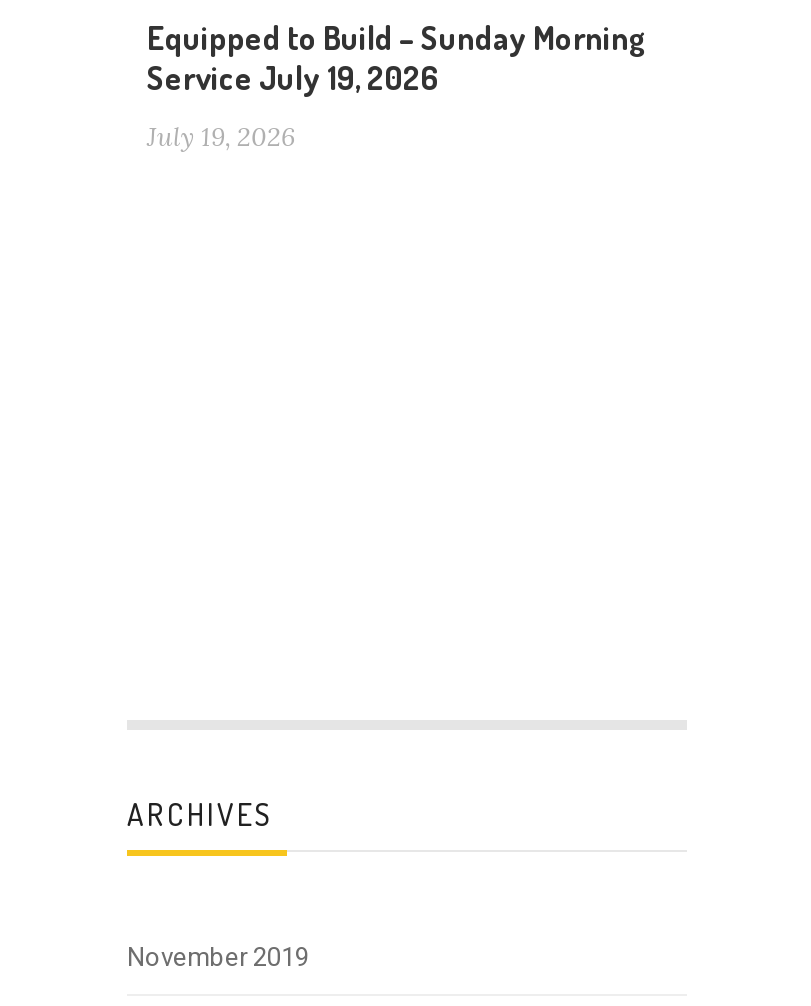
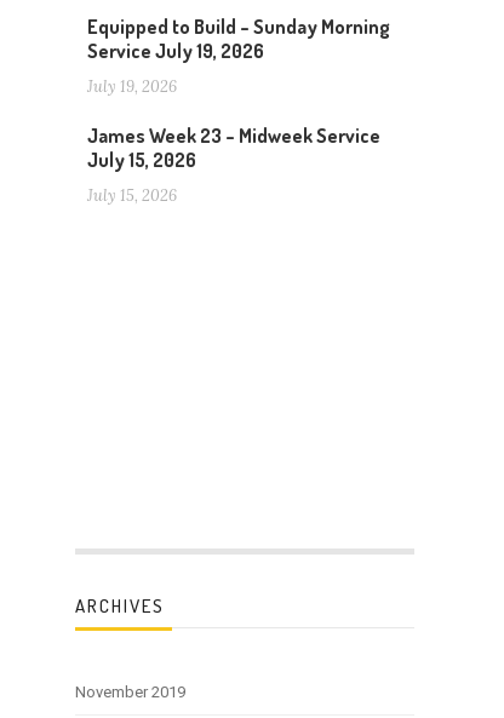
none -> [87,124,380,206] James Week 23 – Midweek Service | July 15, 2026 | July 15, 2026

